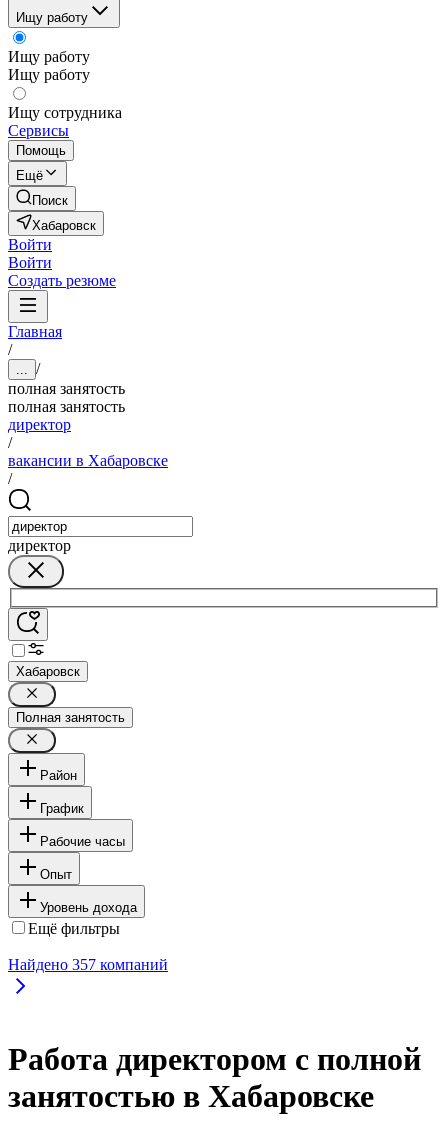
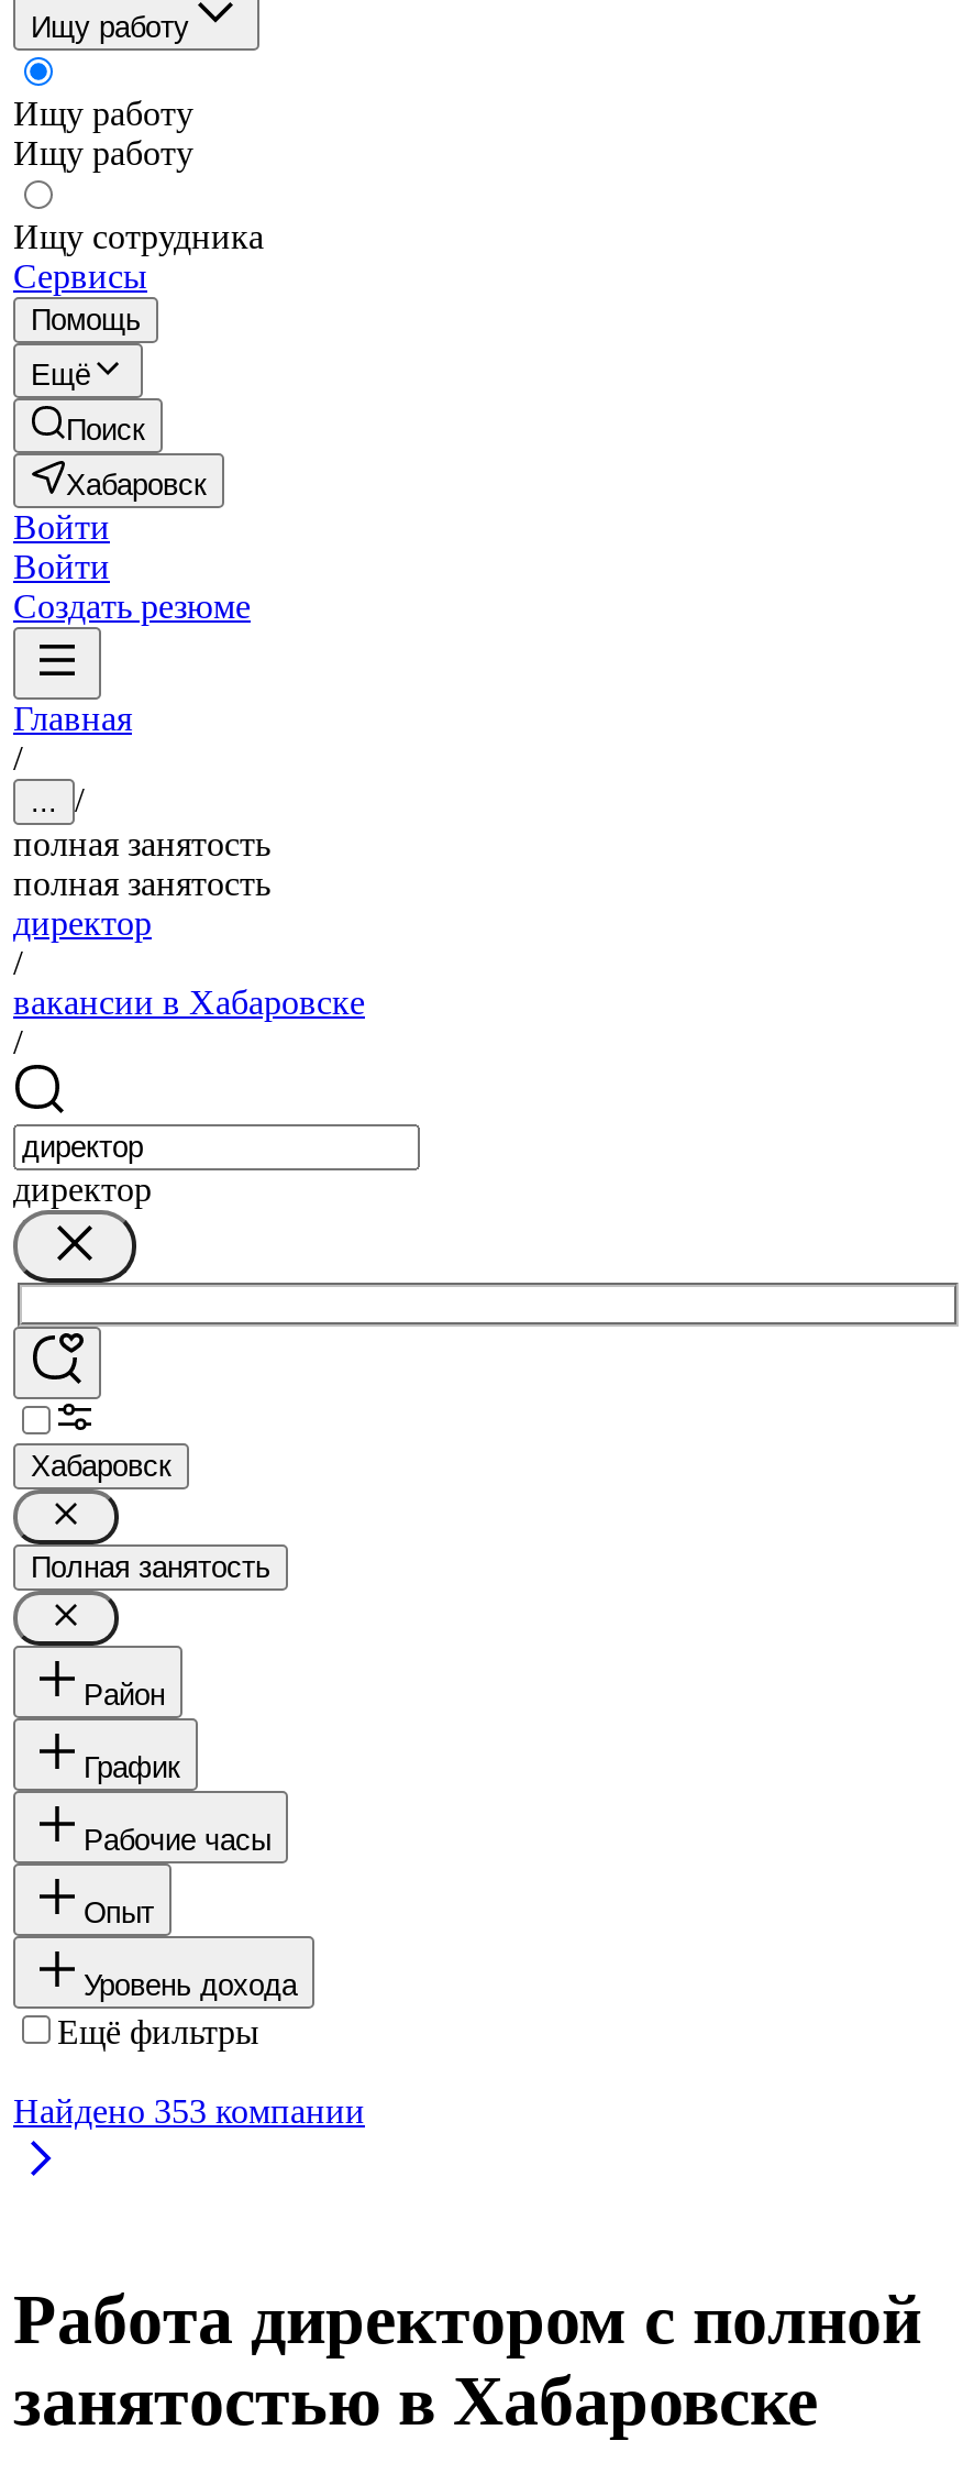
[8,956,168,973] Найдено 357 компаний -> [13,2091,365,2129] Найдено 353 компании

